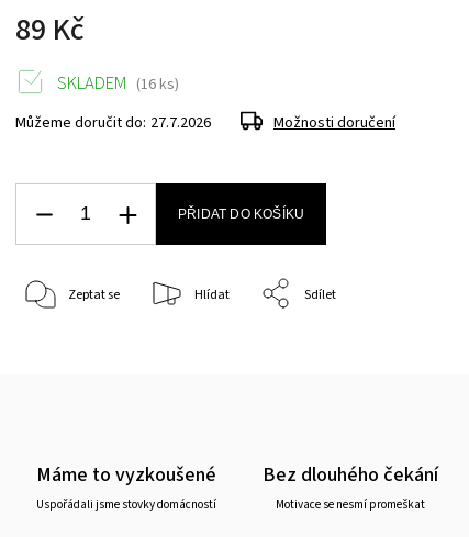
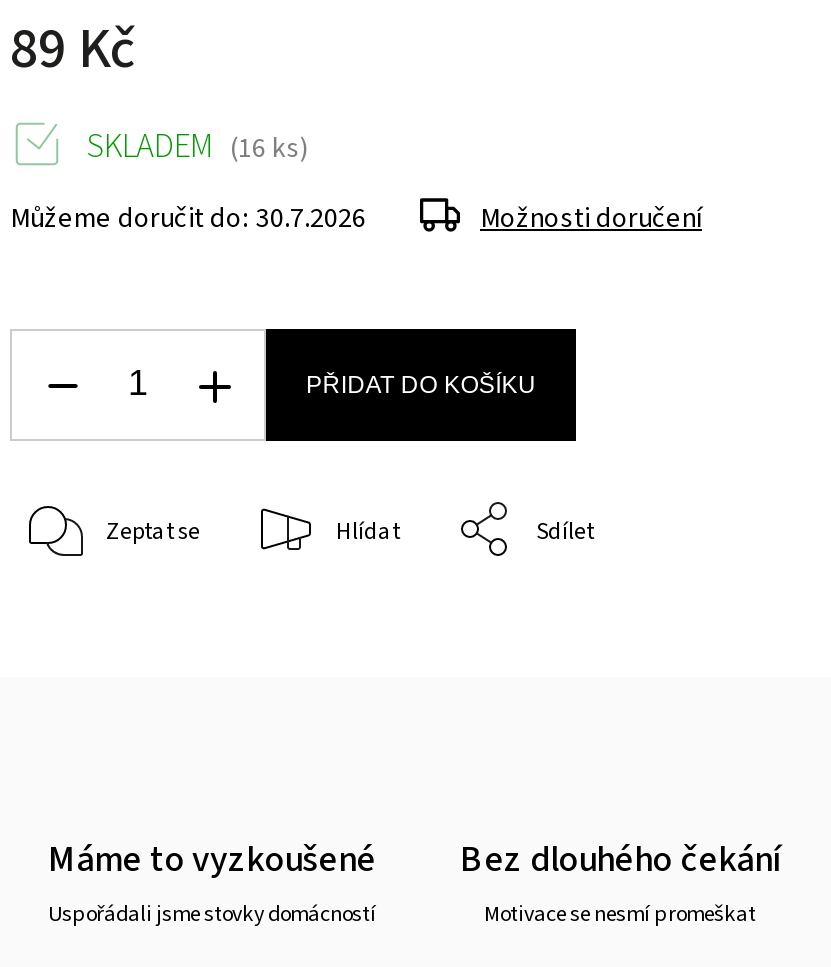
[15,112,211,134] Můžeme doručit do: 27.7.2026 -> [10,199,366,239] Můžeme doručit do: 30.7.2026

